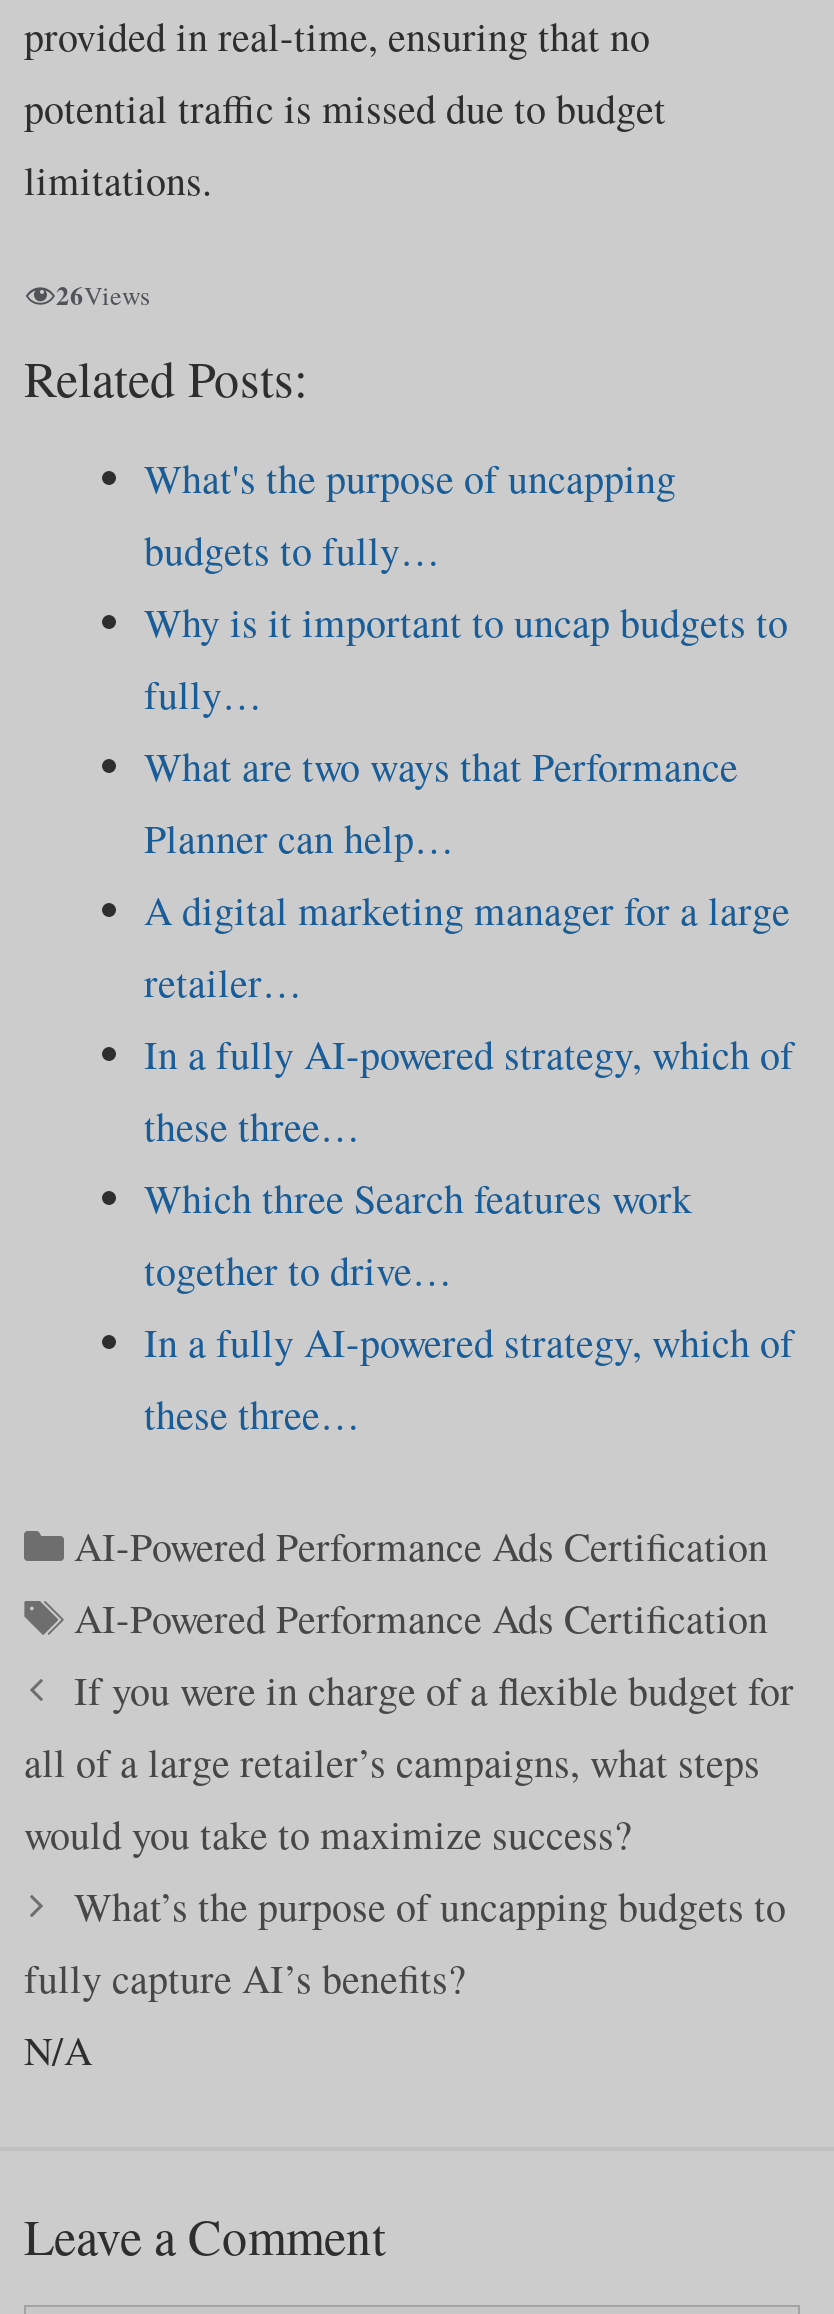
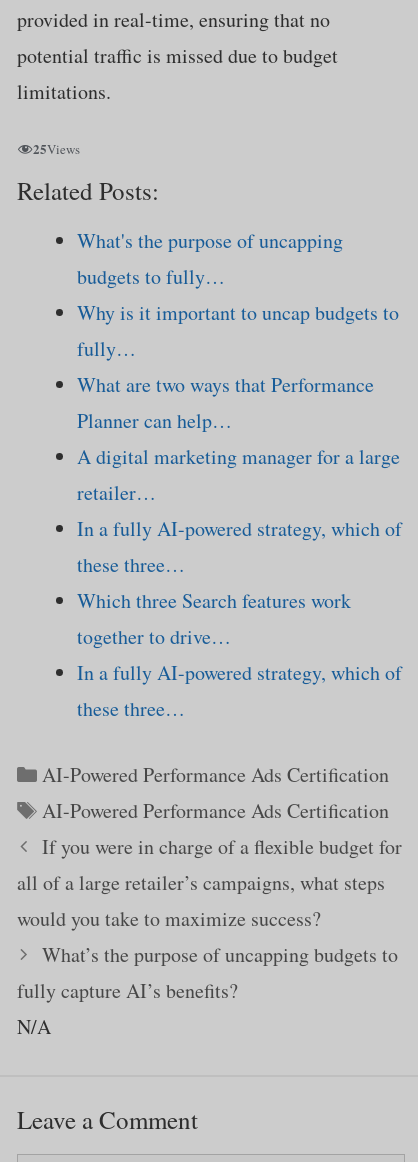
[56,275,150,313] 26Views -> [33,139,80,158] 25Views

